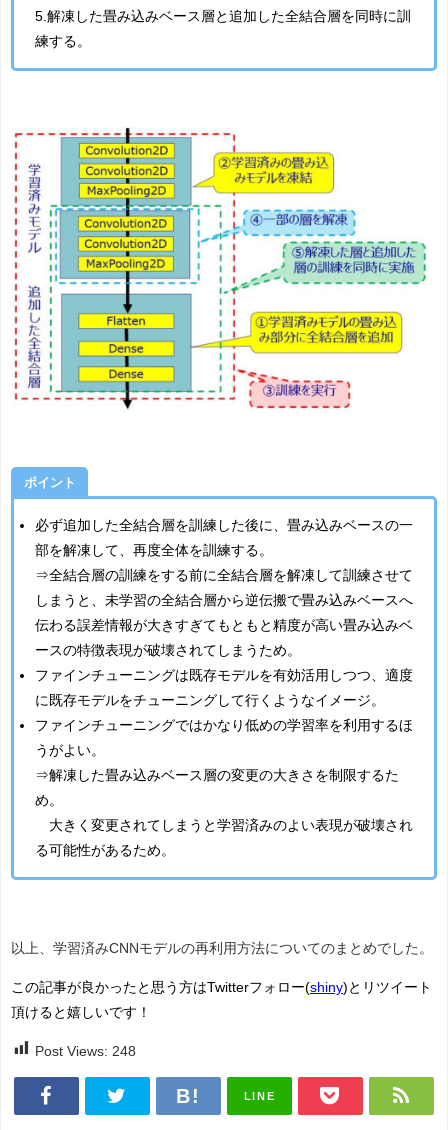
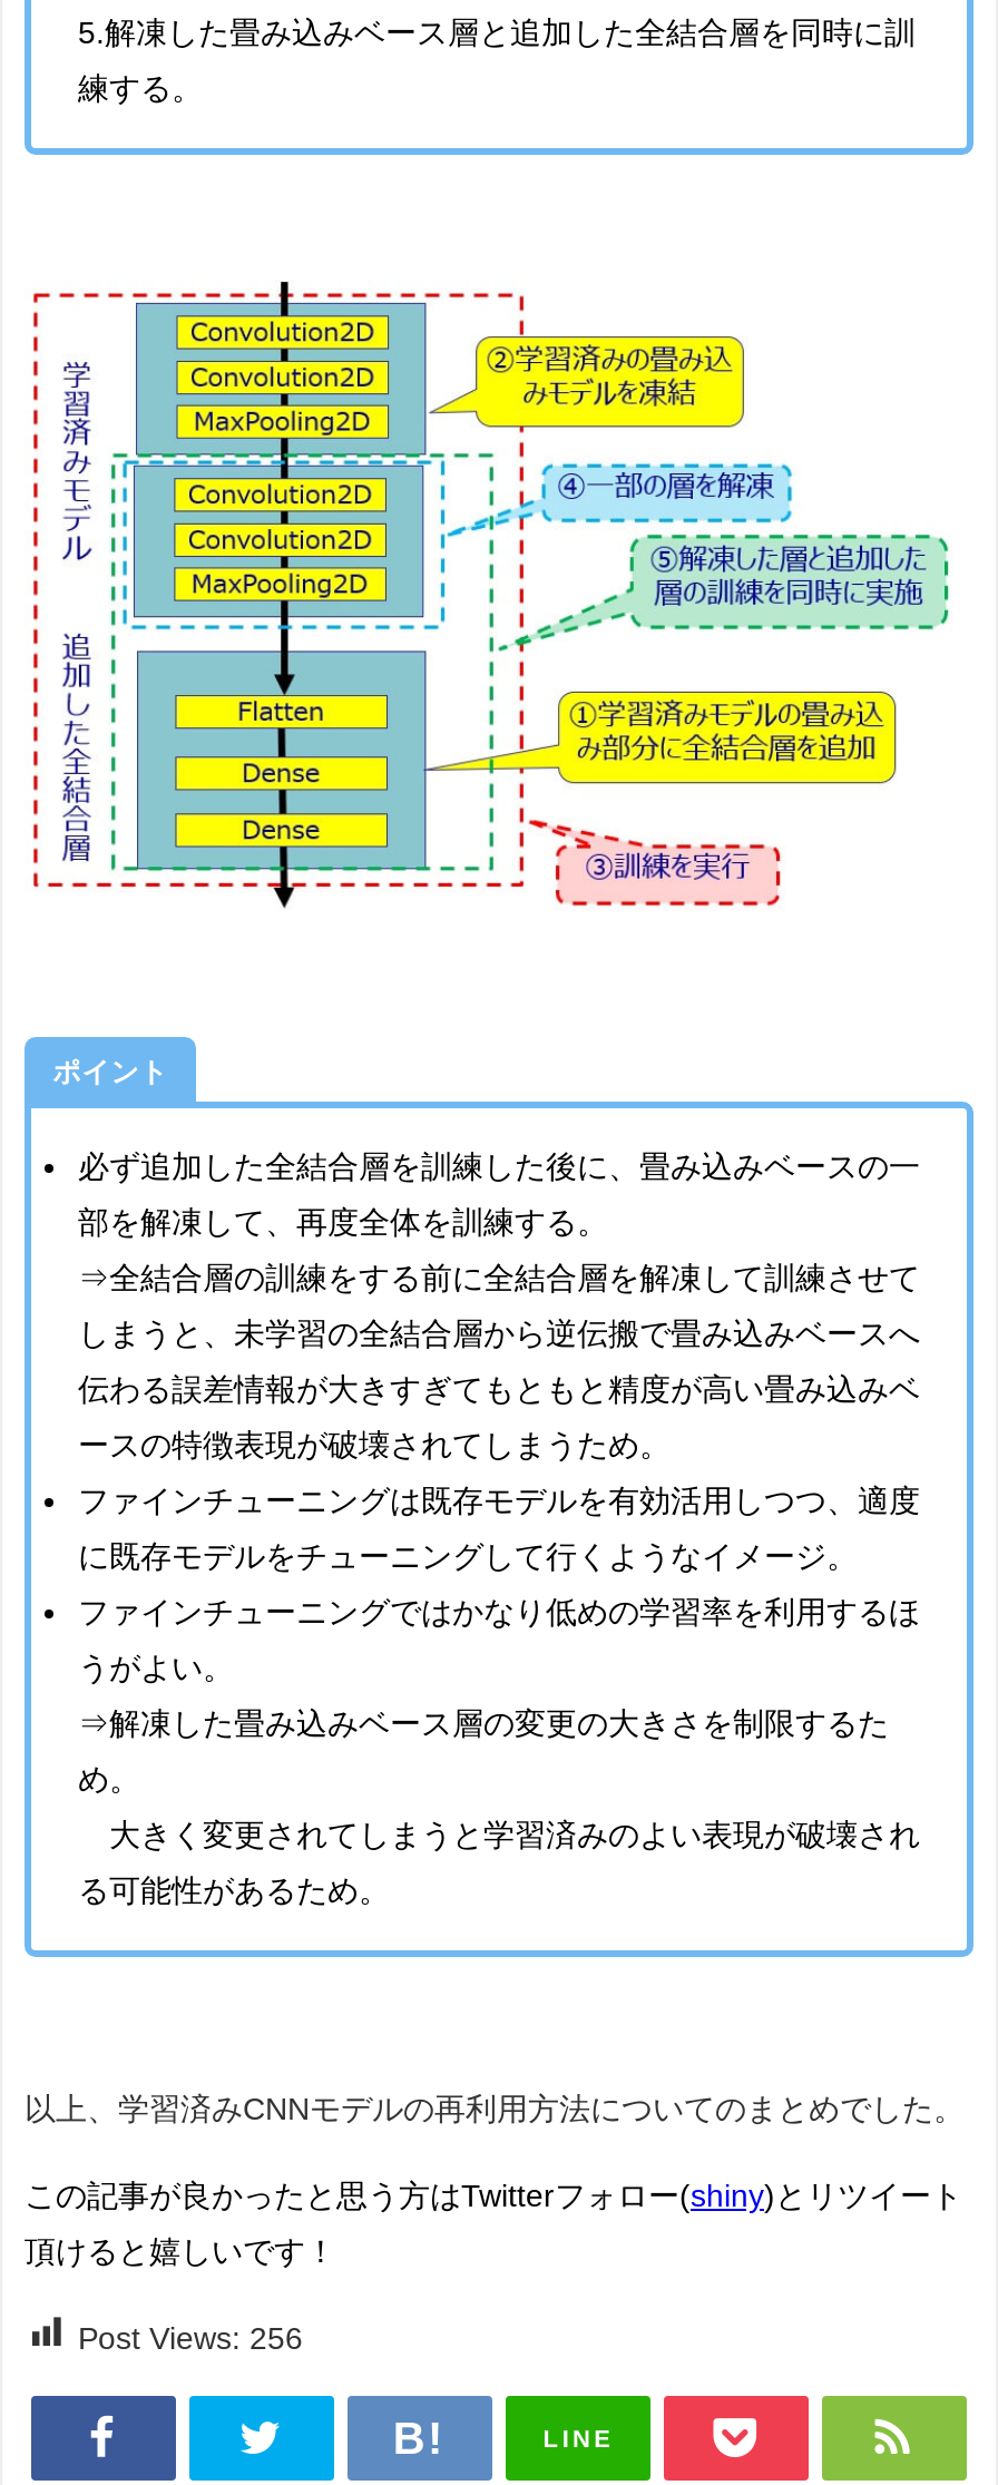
[35,1044,136,1058] Post Views: 248 -> [78,2323,303,2354] Post Views: 256

